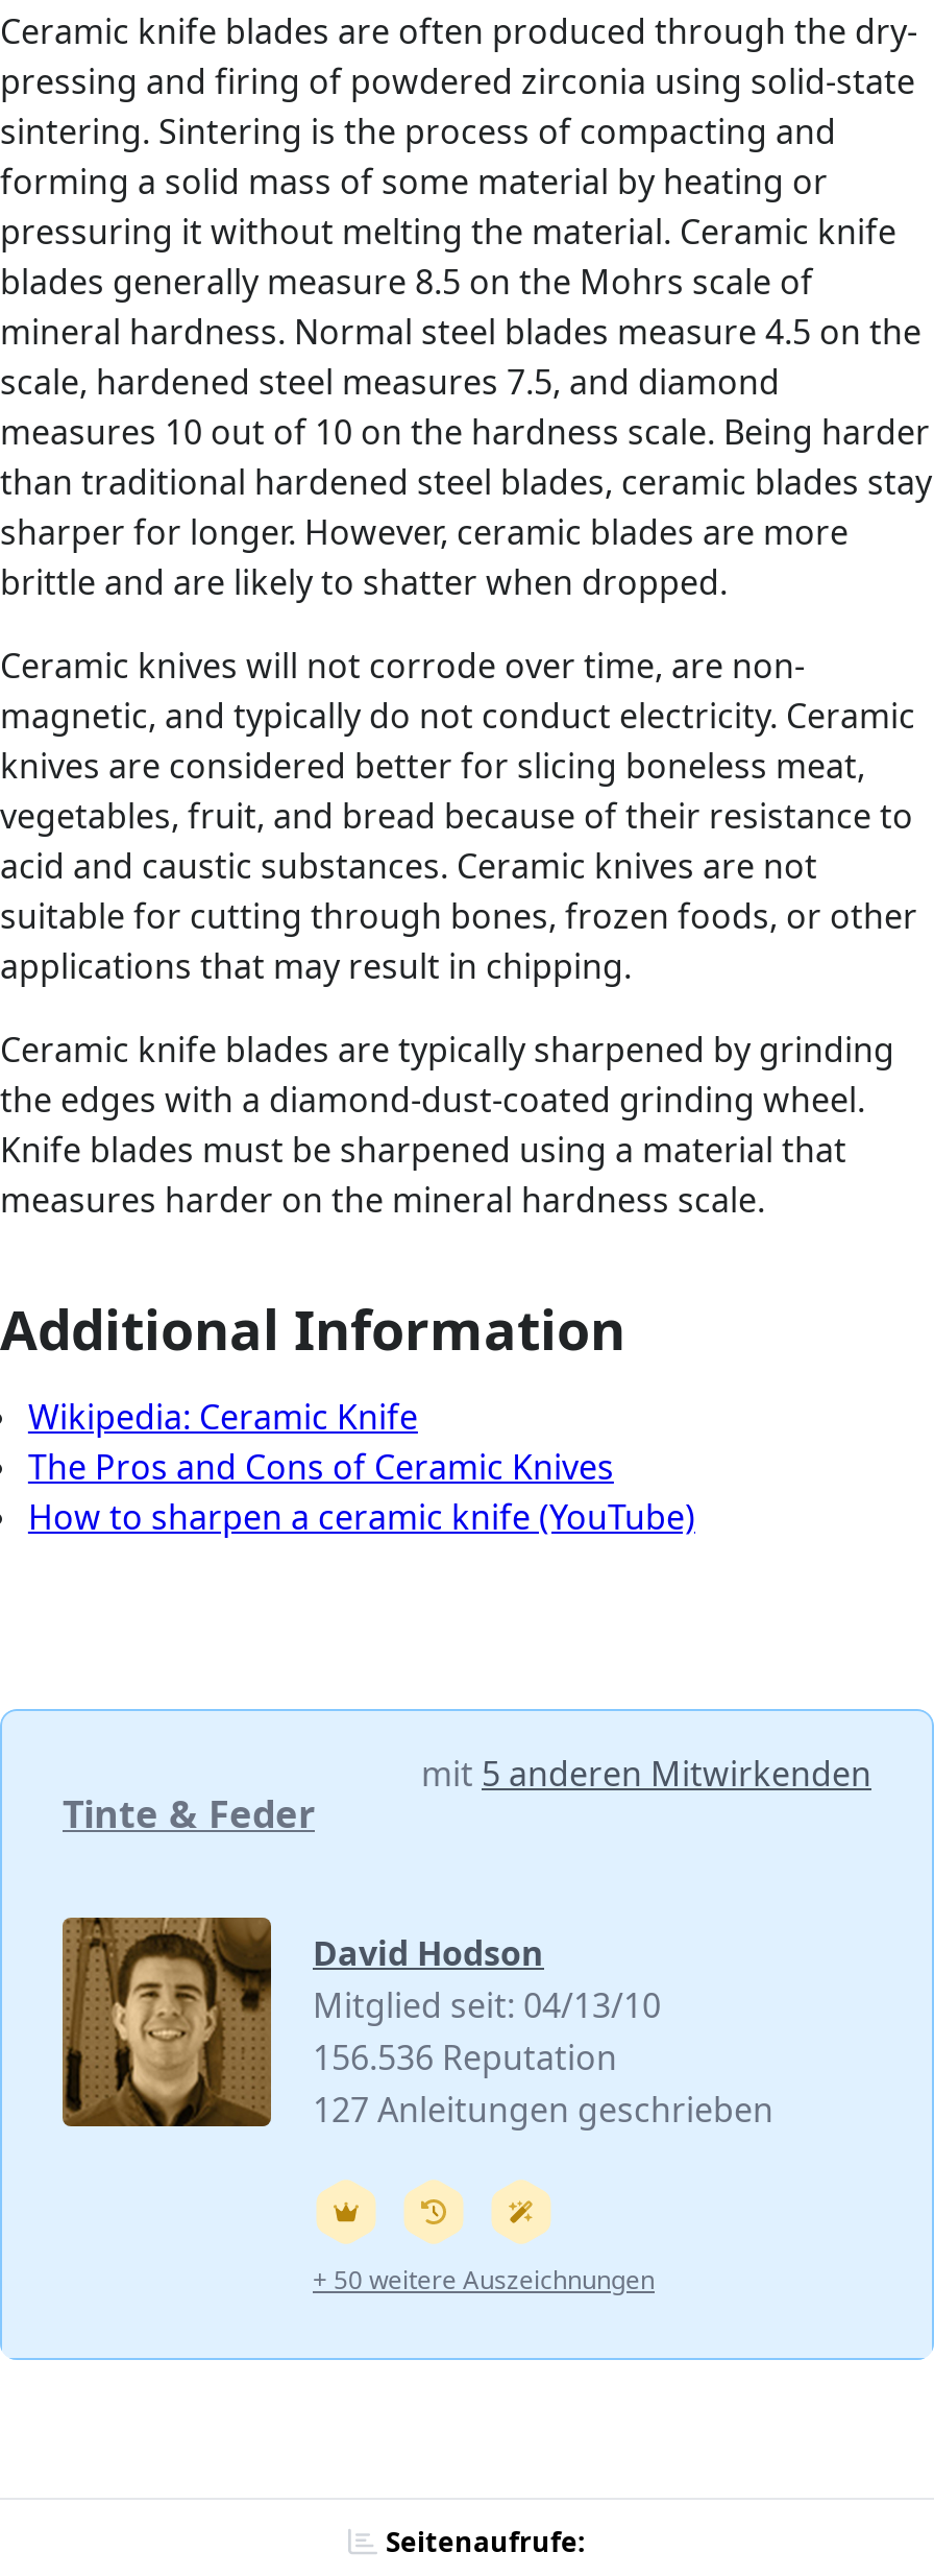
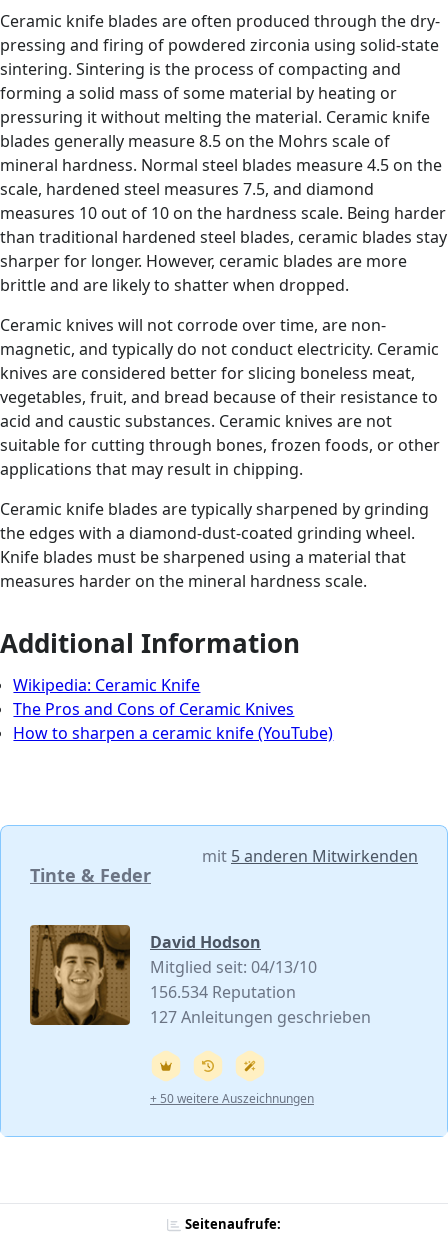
[313,2035,617,2081] 156.536 Reputation -> [150,981,296,1003] 156.534 Reputation

